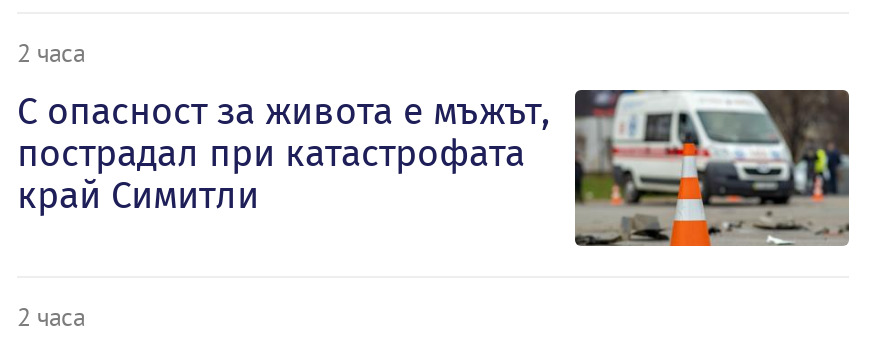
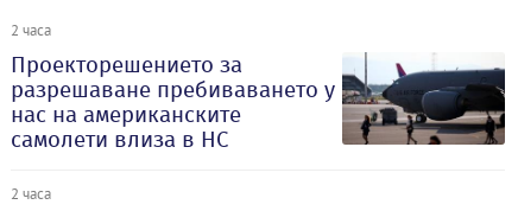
[17,88,851,248] [image] | С опасност за живота е мъжът, | пострадал при катастрофата | край Симитли -> [11,51,505,153] [image] | Проекторешението за | разрешаване пребиваването у | нас на американските | самолети влиза в НС

